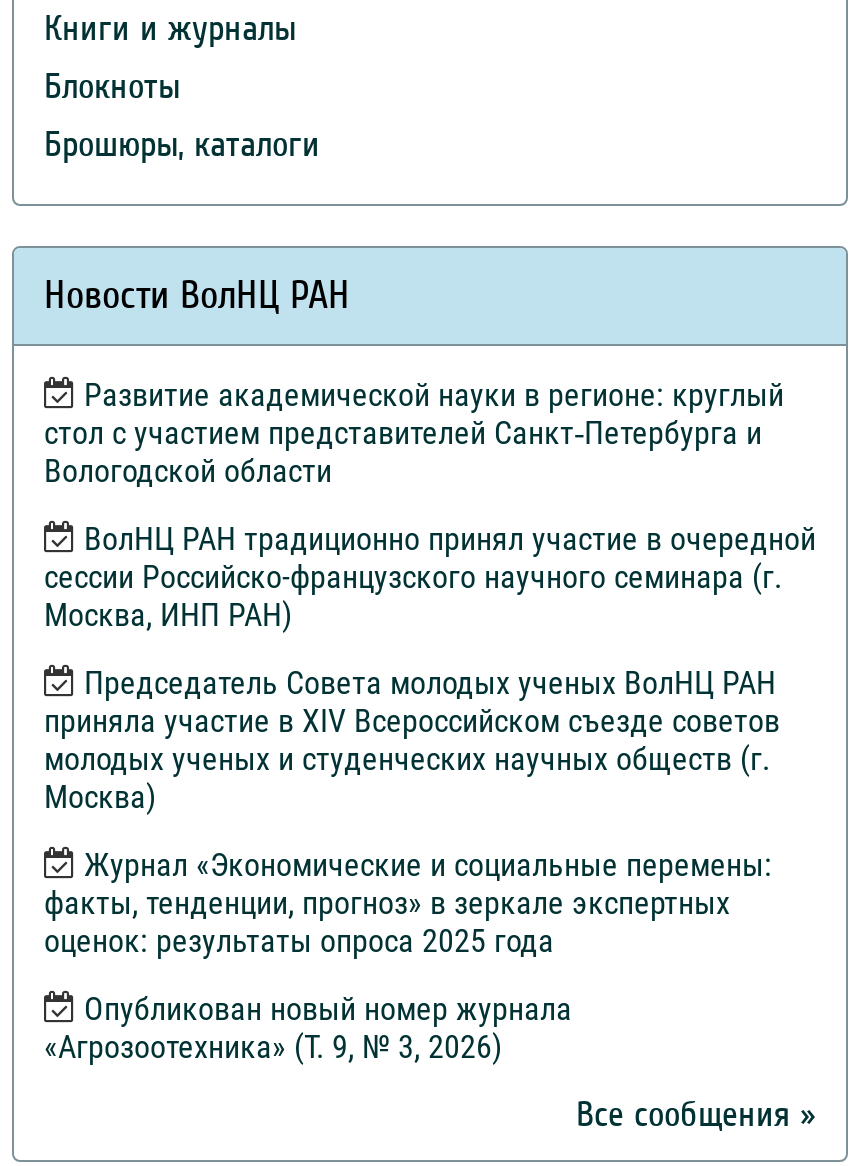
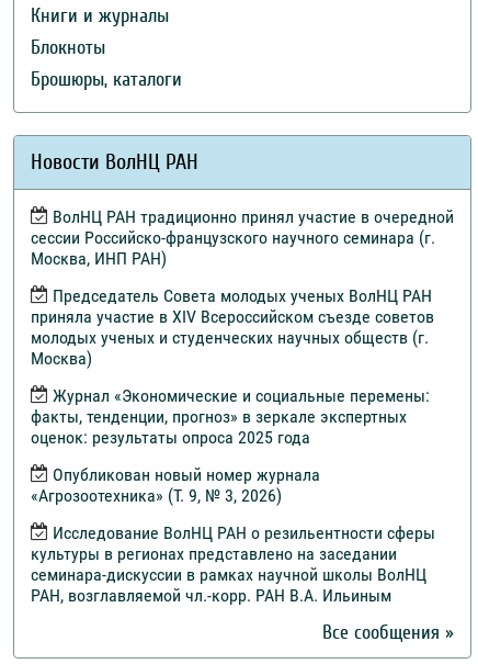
[44,377,784,491] Развитие академической науки в регионе: круглый | стол с участием представителей Санкт‑Петербурга и | Вологодской области -> none
moved [44,521,816,1067] -> [31,207,454,506]: ВолНЦ РАН традиционно принял участие в очередной | сессии Российско-французского научного семинара (г. | Москва, ИНП РАН) | ... | Опубликован новый номер журнала | «Агрозоотехника» (Т. 9, № 3, 2026)
none -> [31,523,435,606] Исследование ВолНЦ РАН о резильентности сферы | культуры в регионах представлено на заседании | семинара-дискуссии в рамках научной школы ВолНЦ | РАН, возглавляемой чл.-корр. РАН В.А. Ильиным

